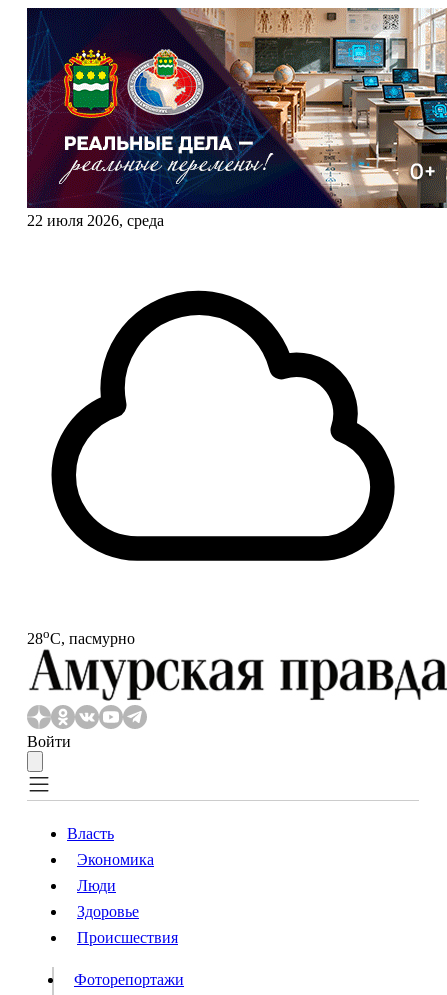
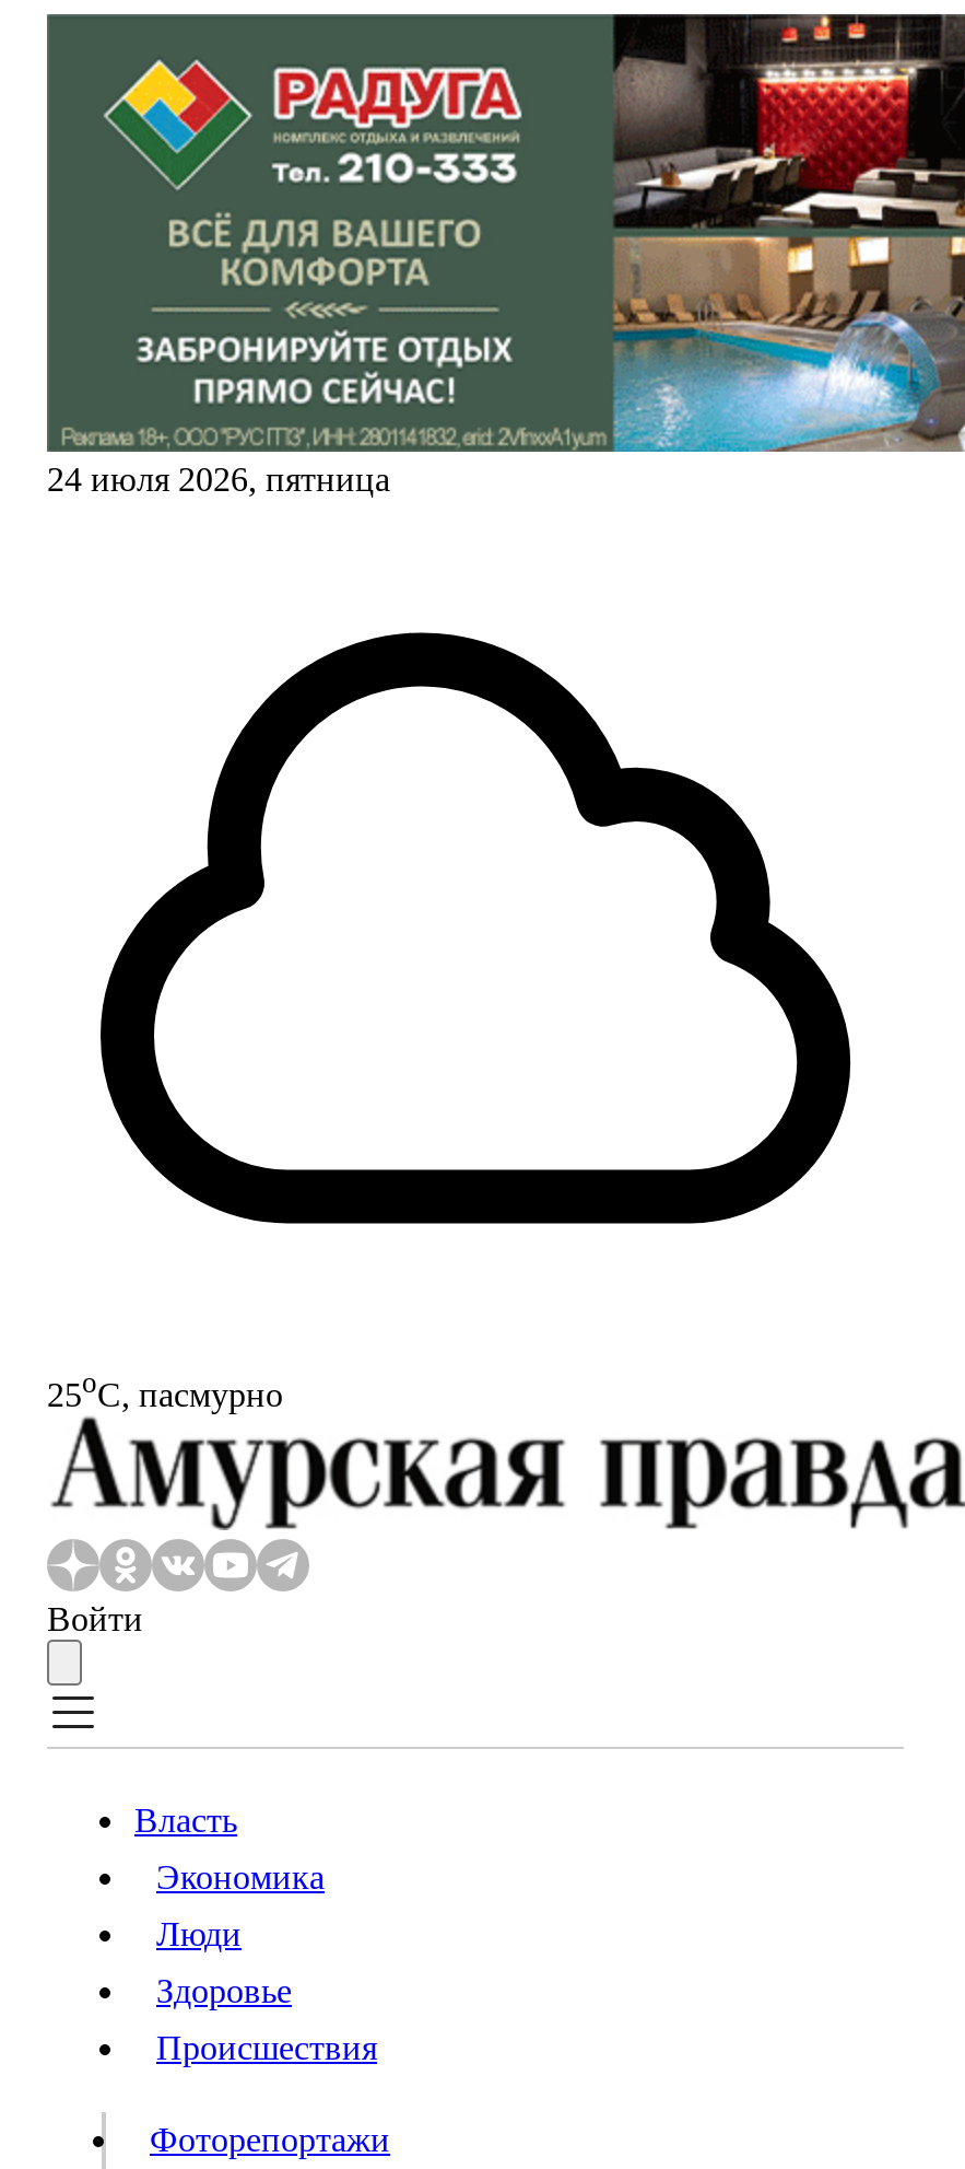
[27,7,444,229] [image] | 22 июля 2026, среда -> [47,12,958,498] [image] | 24 июля 2026, пятница
[27,626,135,647] 28oС, пасмурно -> [47,1366,283,1413] 25oС, пасмурно

